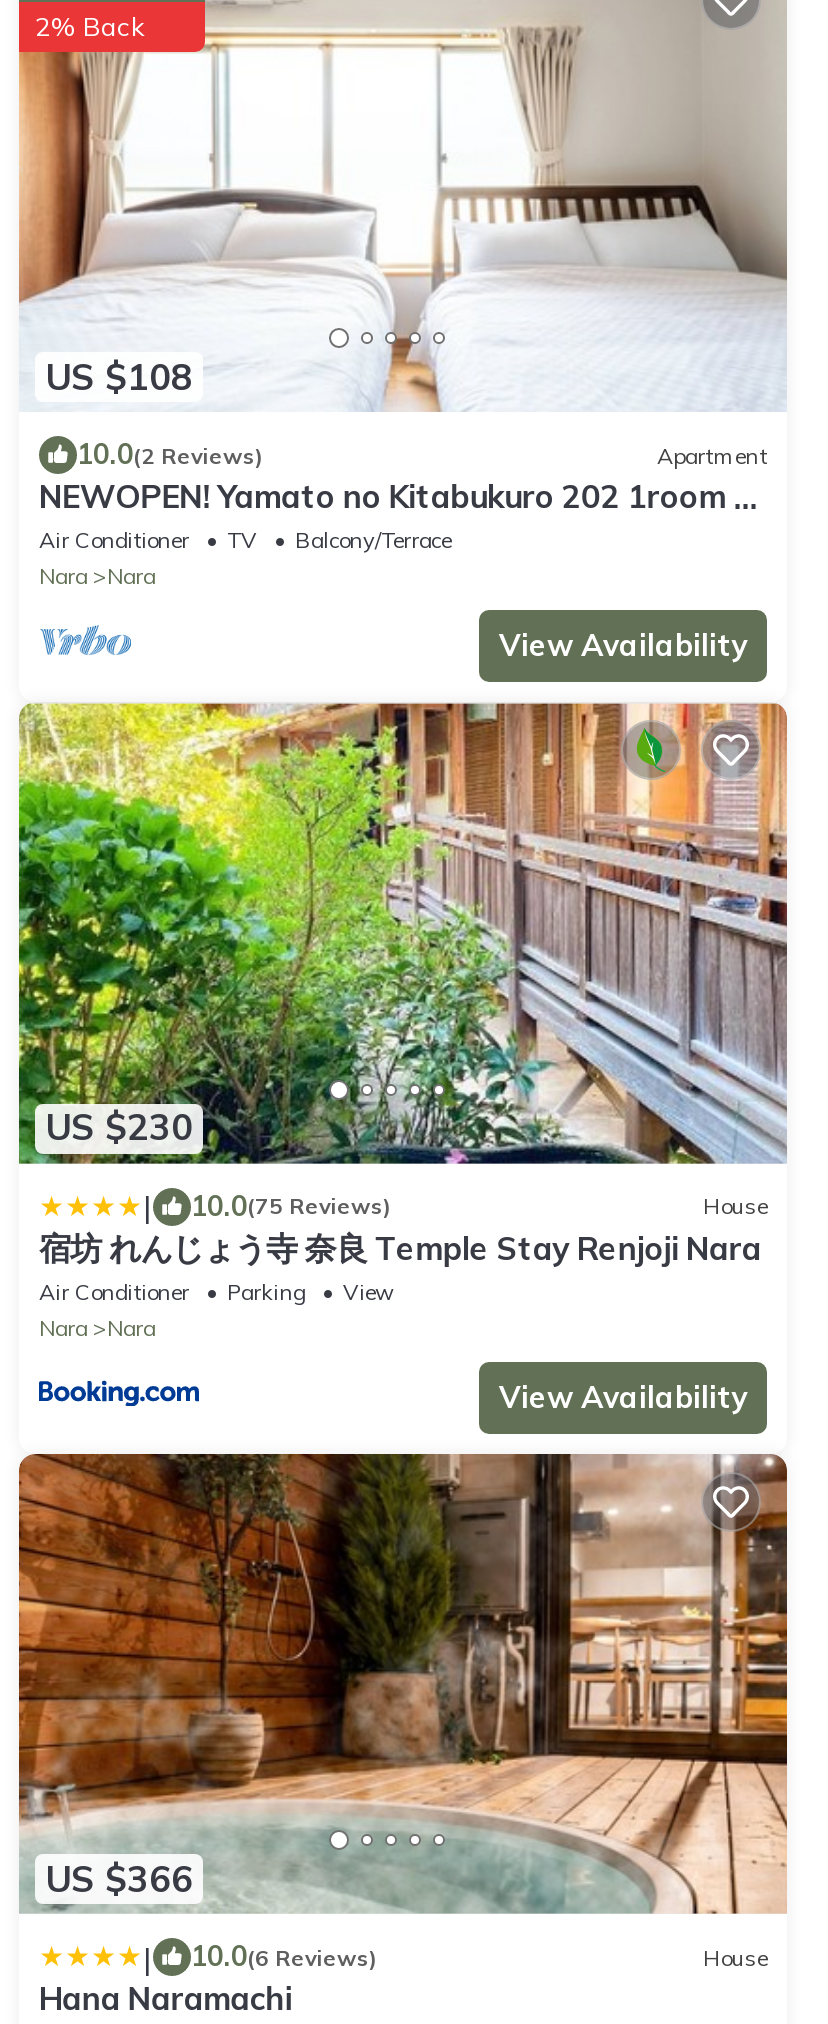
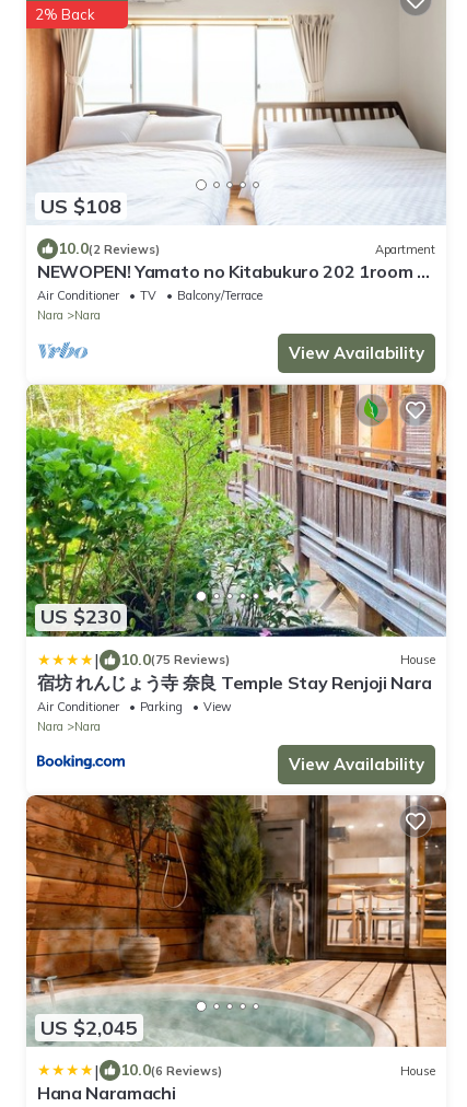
[45,1855,193,1901] US $366 -> [40,1015,138,1040] US $2,045

